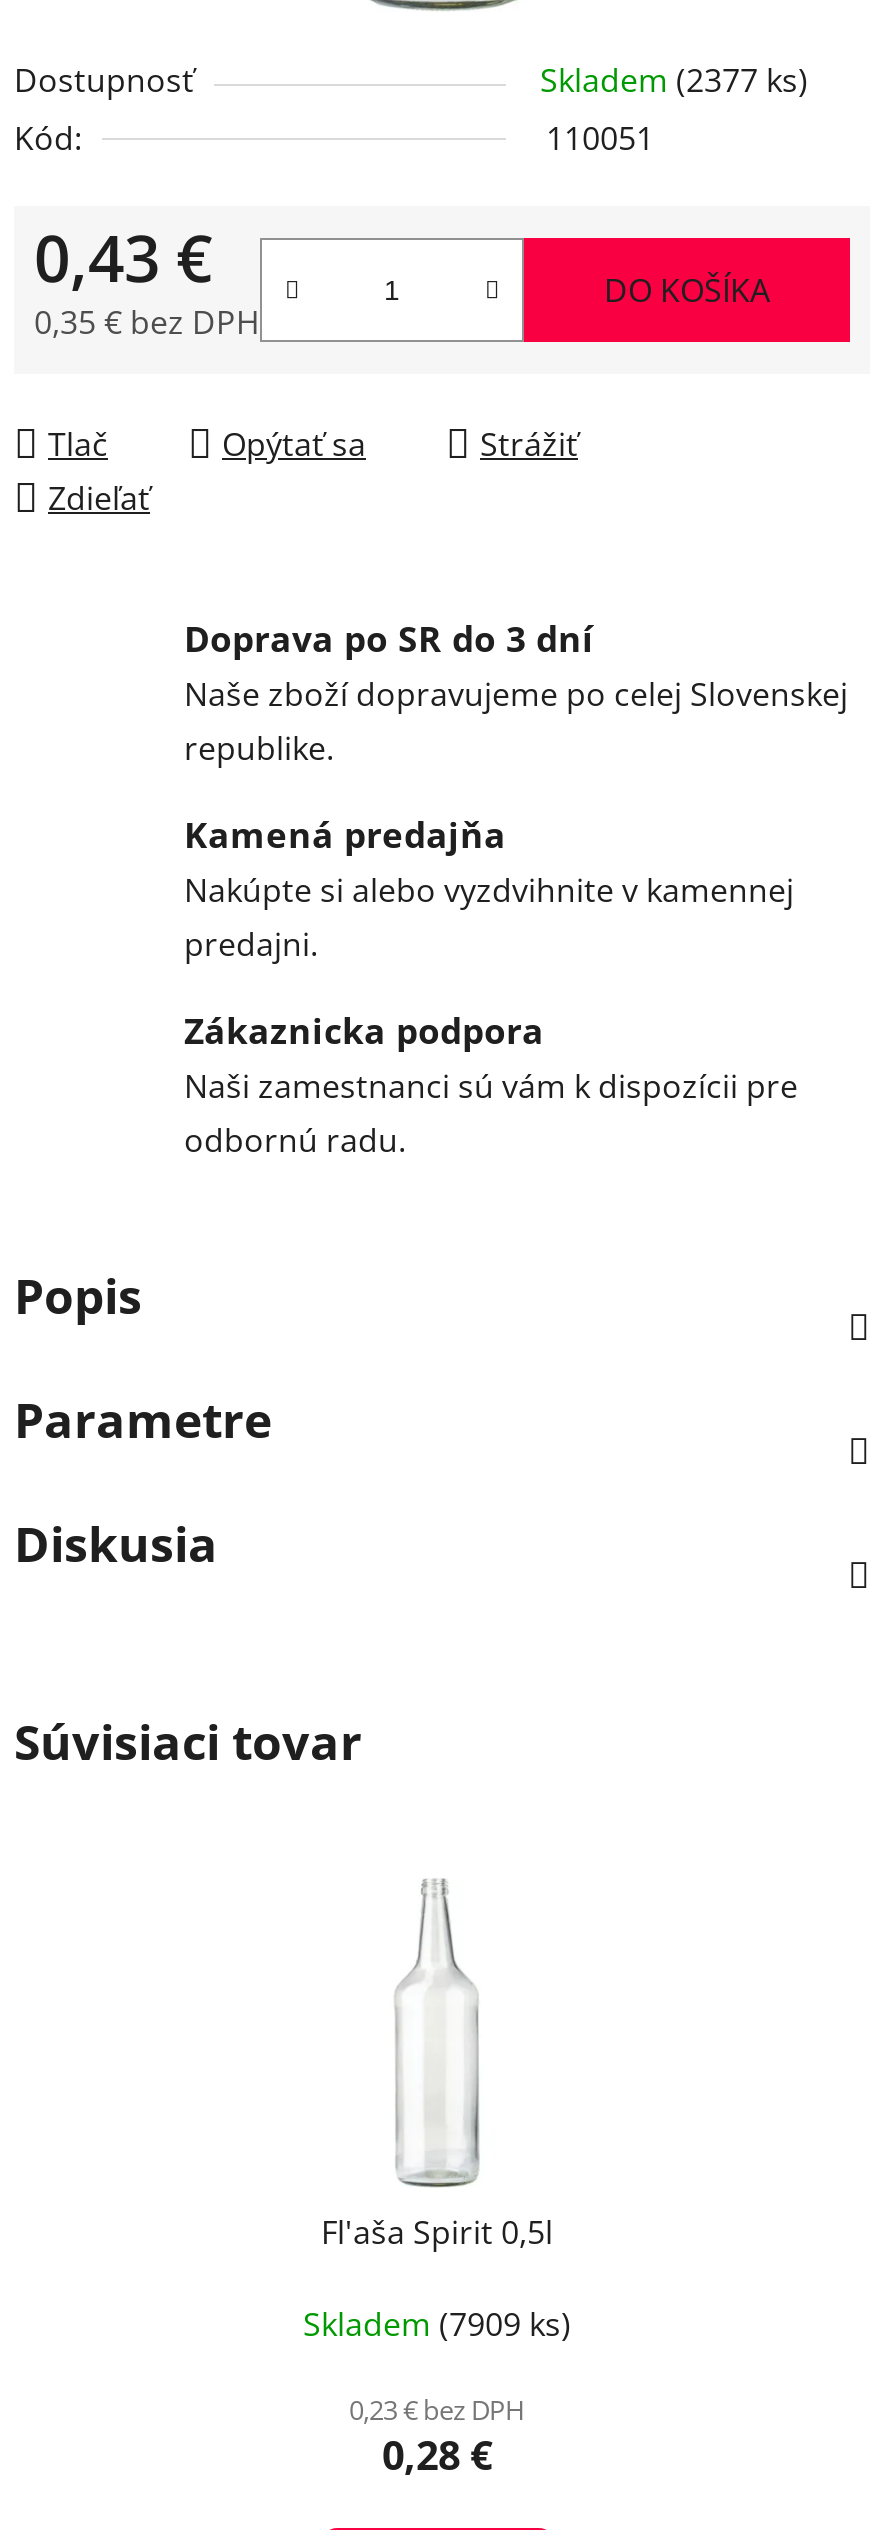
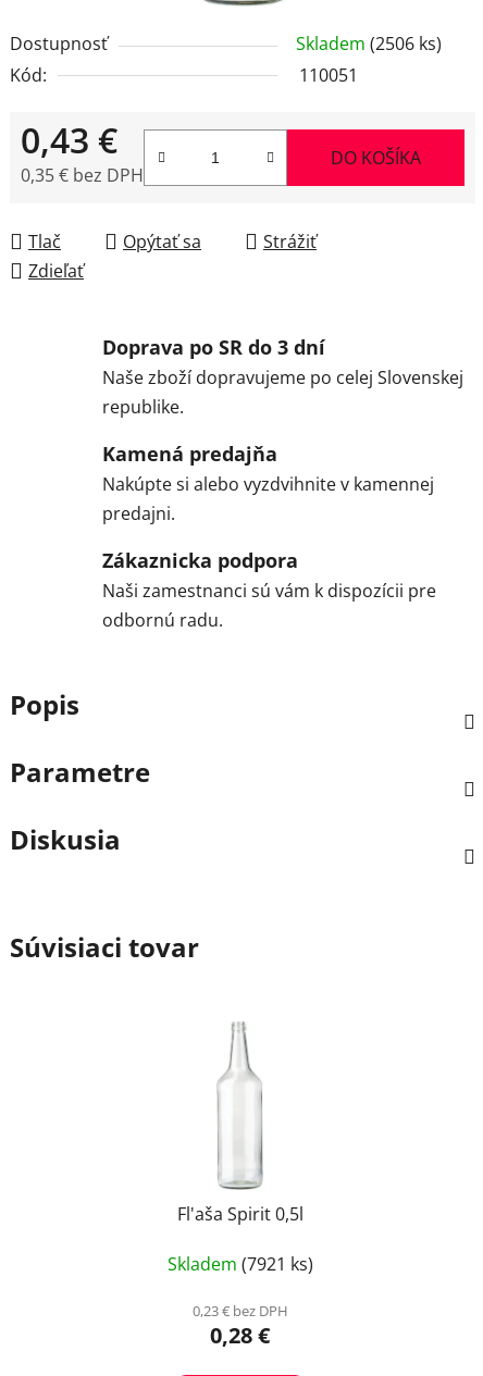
[540,58,808,102] Skladem (2377 ks) -> [296,31,442,55] Skladem (2506 ks)
[303,2303,571,2347] Skladem (7909 ks) -> [167,1252,313,1276] Skladem (7921 ks)

